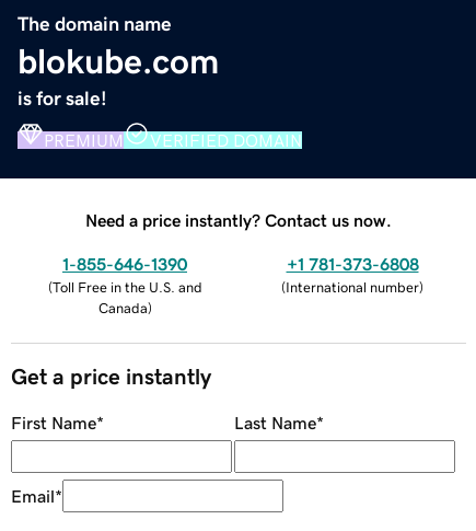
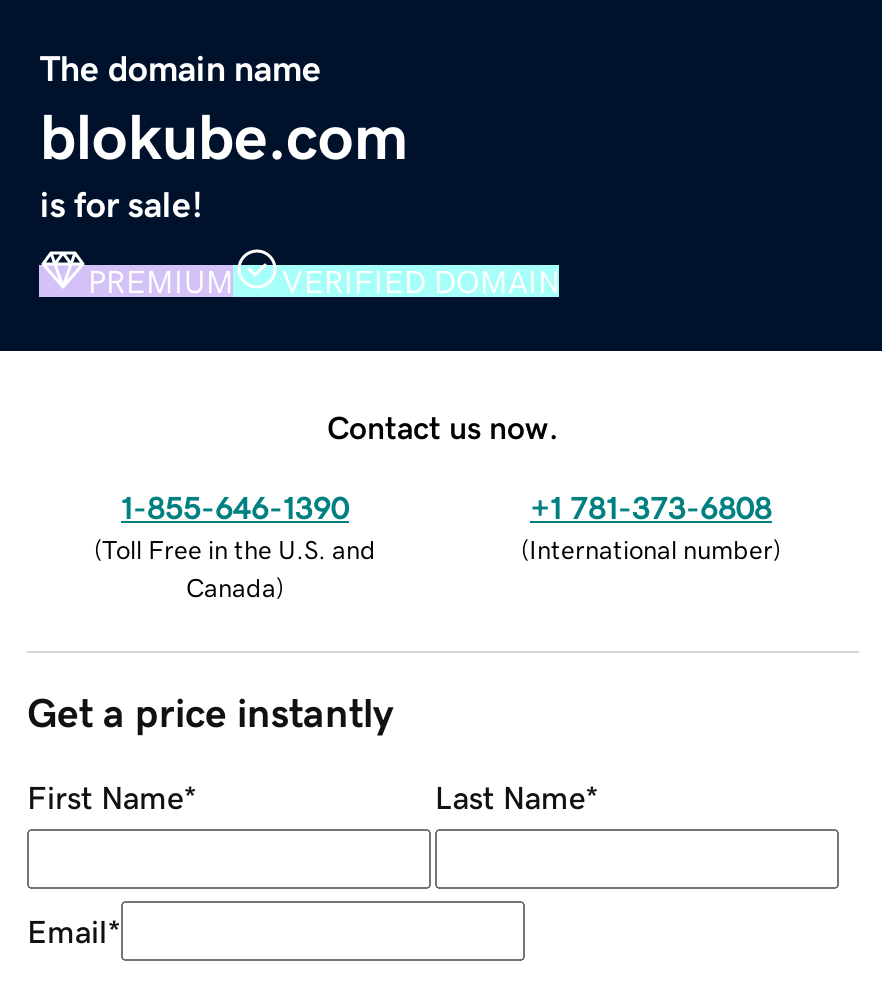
[85,211,392,228] Need a price instantly? Contact us now. -> [327,410,559,442] Contact us now.

